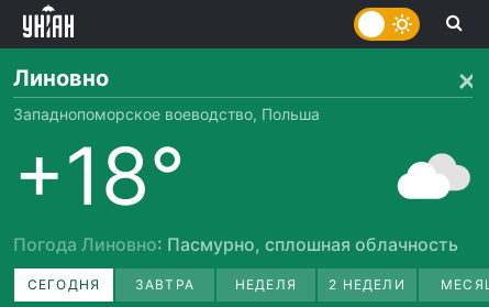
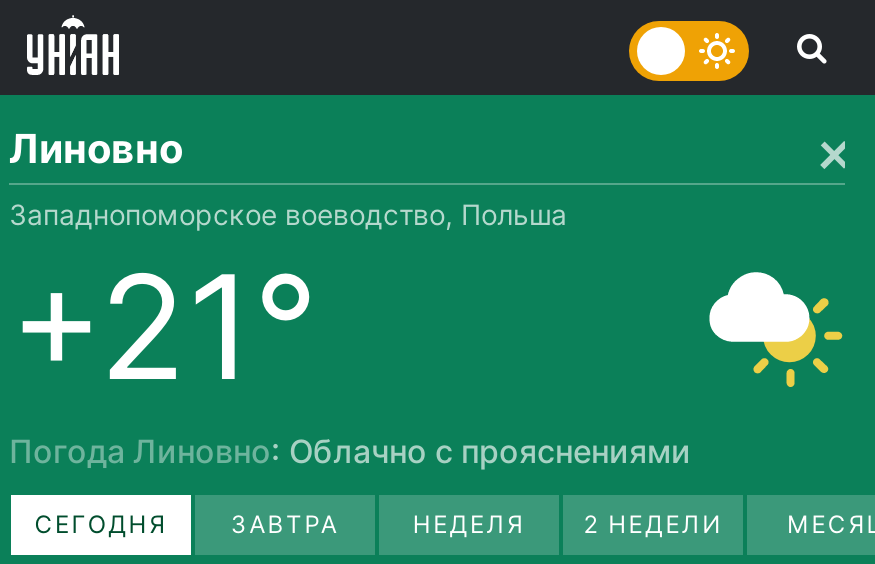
[13,128,186,223] +18° -> [9,239,319,413] +21°
[13,145,471,255] [image] | Погода Линовно: Пасмурно, сплошная облачность -> [9,269,843,471] [image] | Погода Линовно: Облачно с прояснениями

